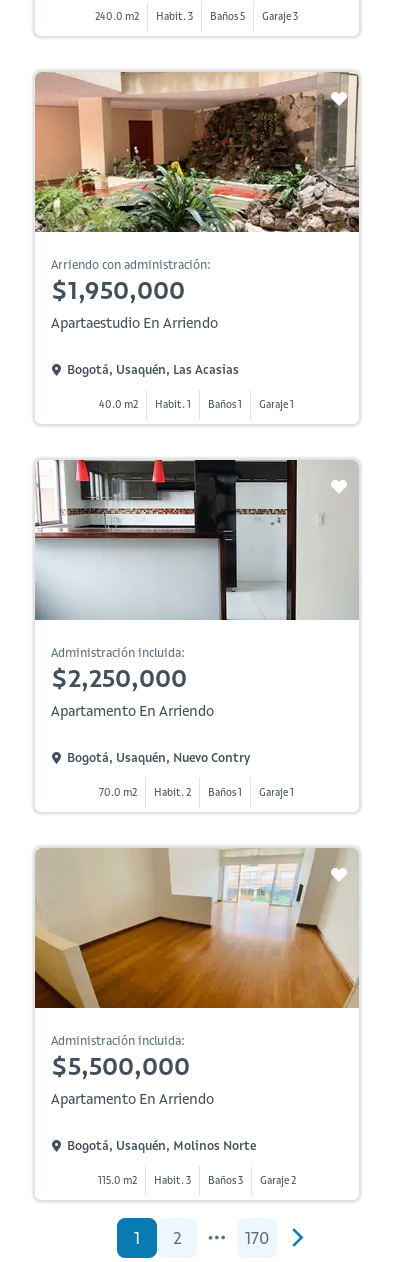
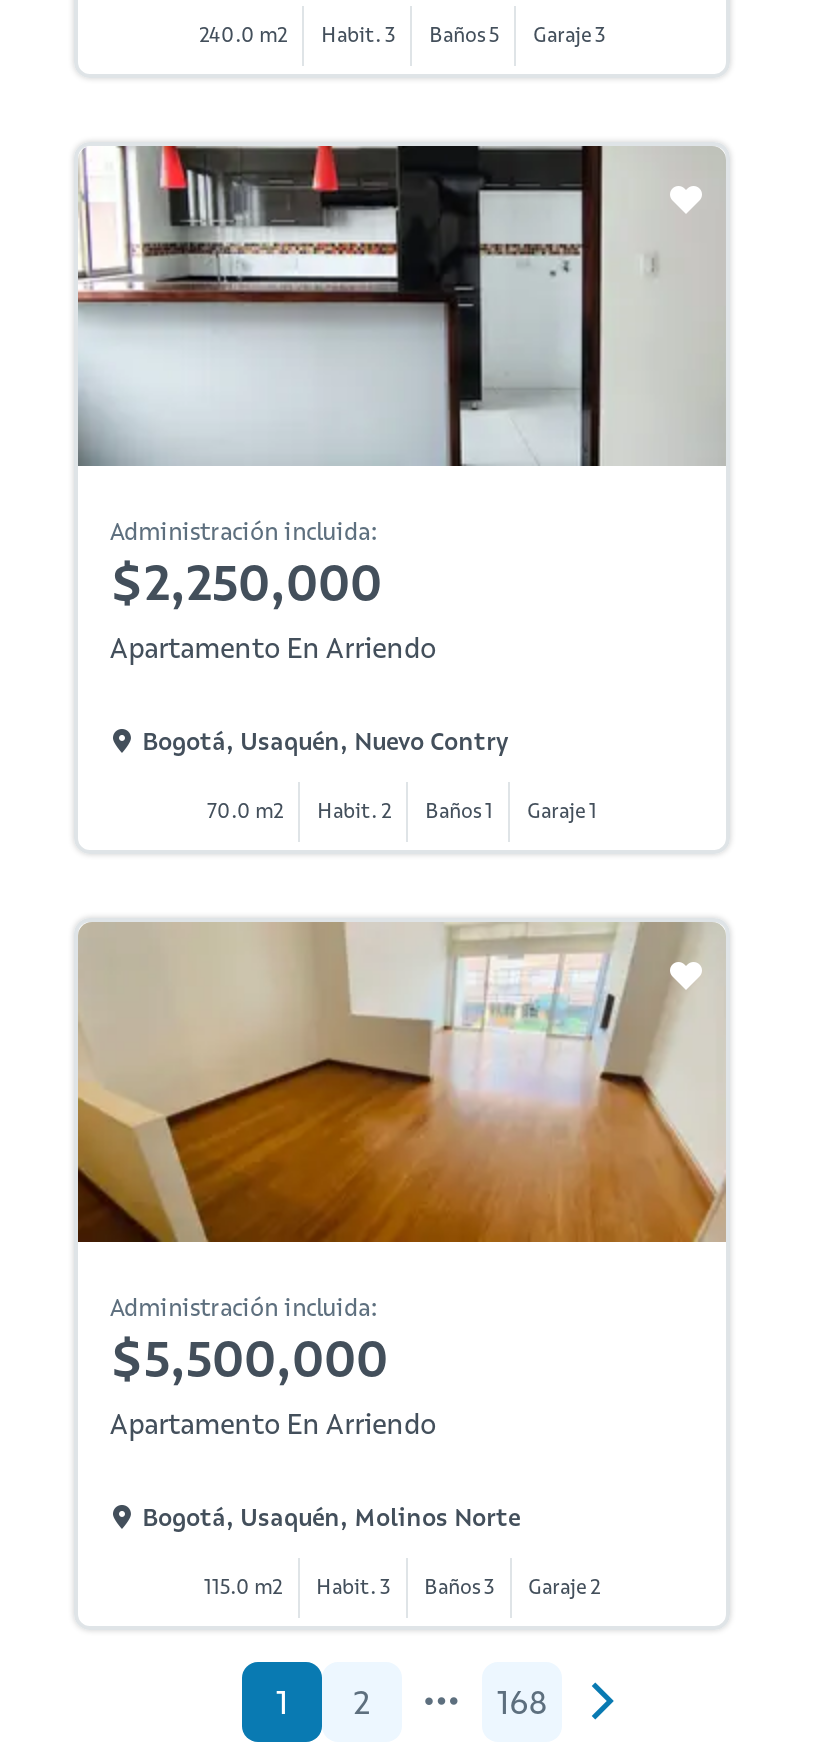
[34,72,360,411] [image] | Arriendo con administración: | $1,950,000 | Apartaestudio En Arriendo | Bogotá, Usaquén, Las Acasias | 40.0 m2 | Habit. 1 | Baños 1 | Garaje 1 -> none
[245,1228,269,1248] 170 -> [497,1682,547,1722] 168

